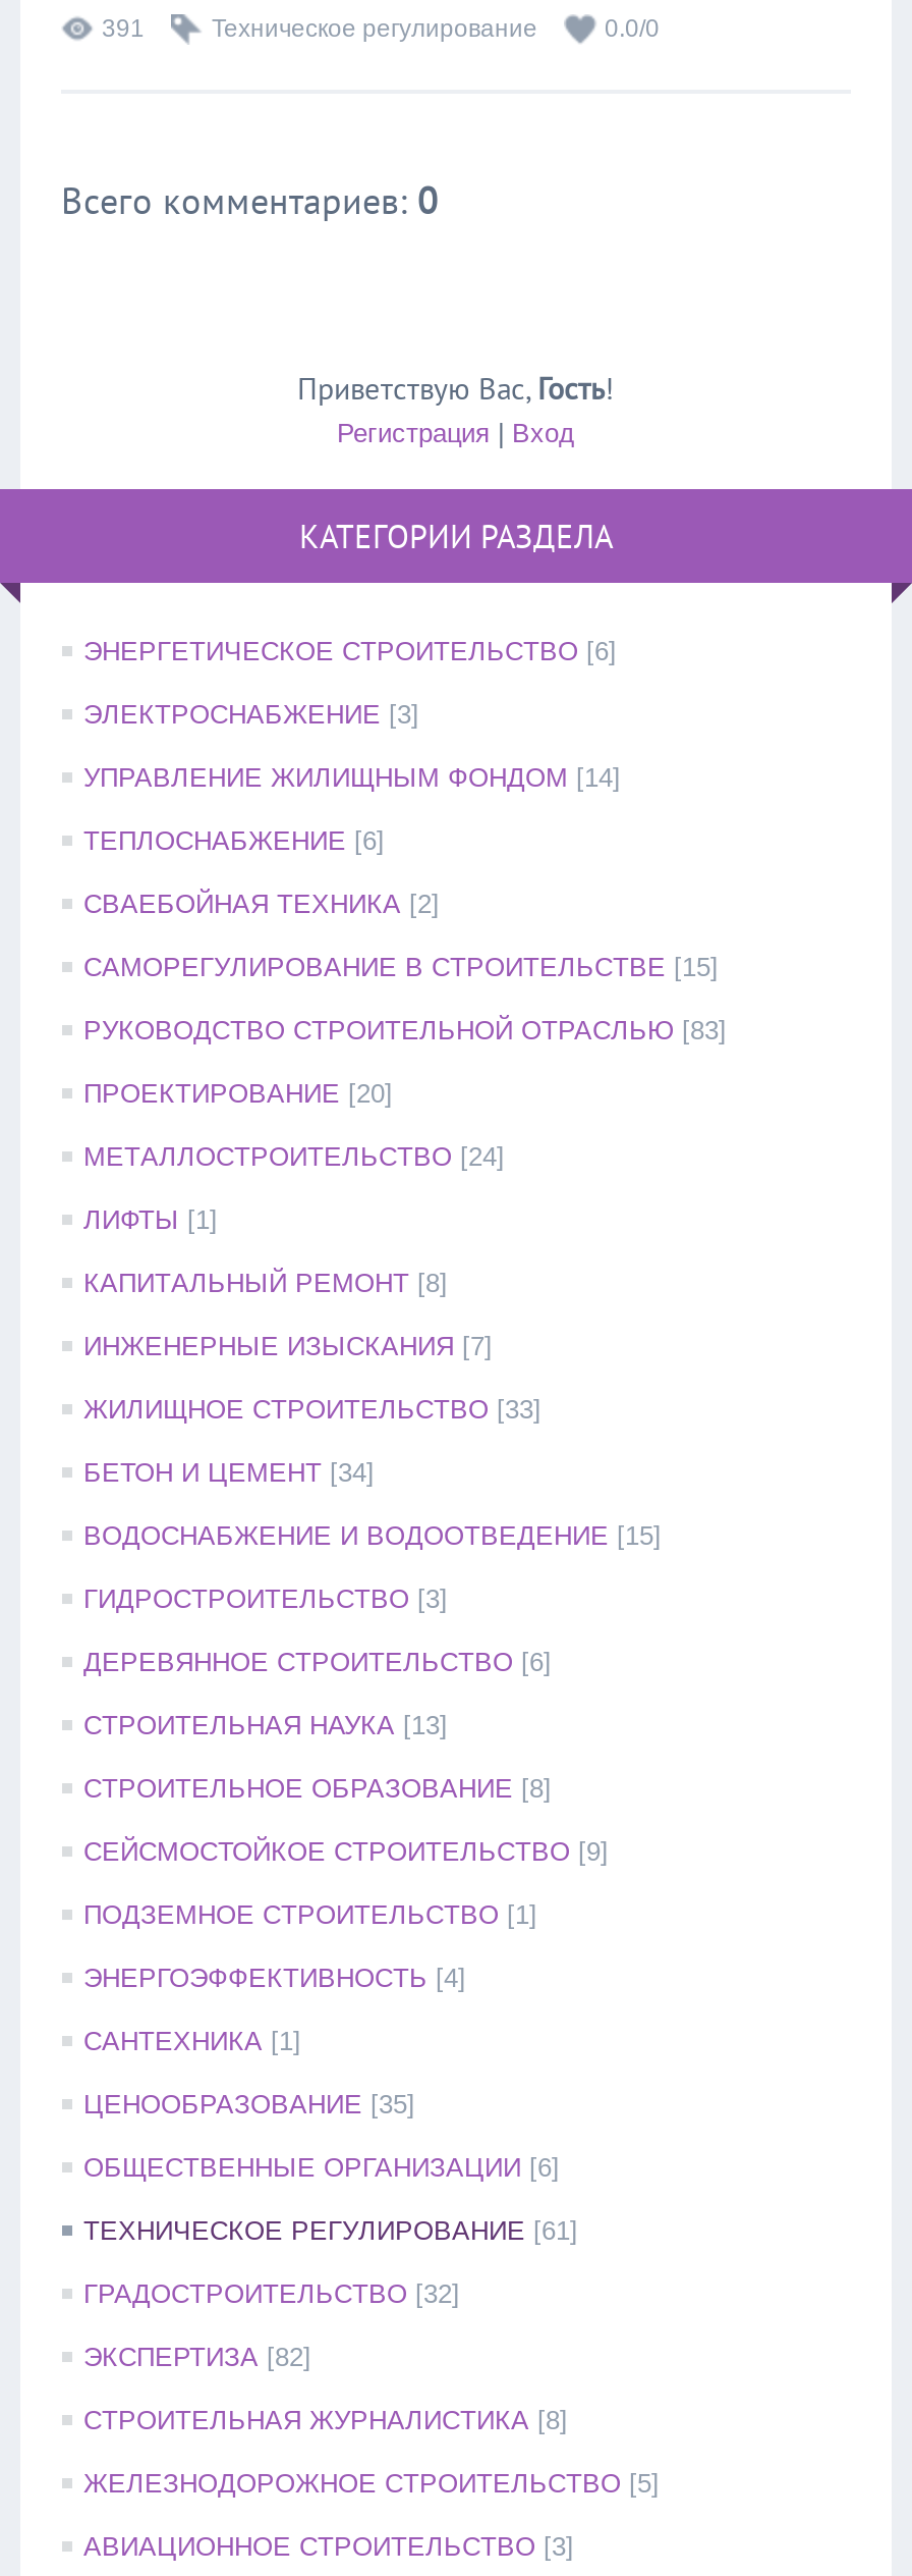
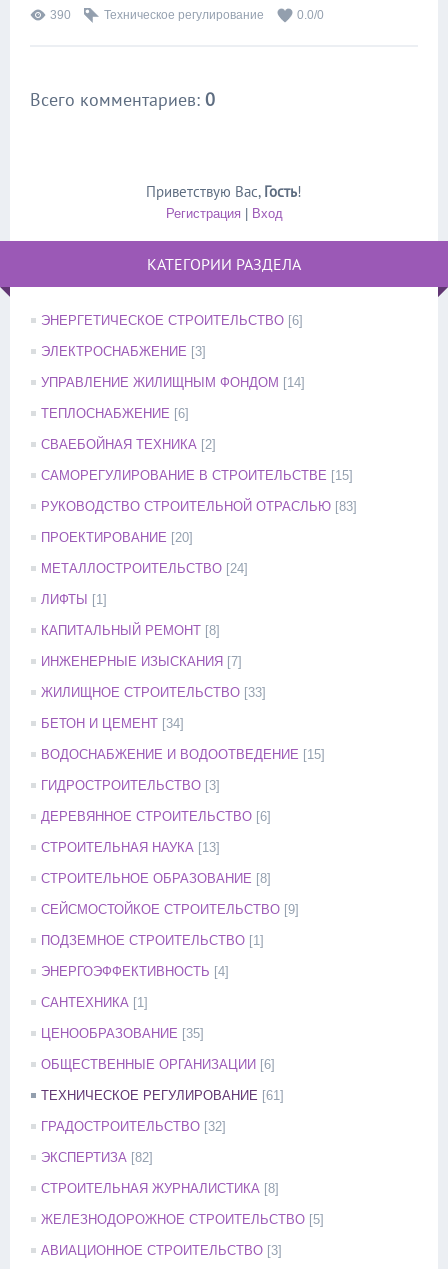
[102,14,145,43] 391 -> [50,8,71,22] 390

